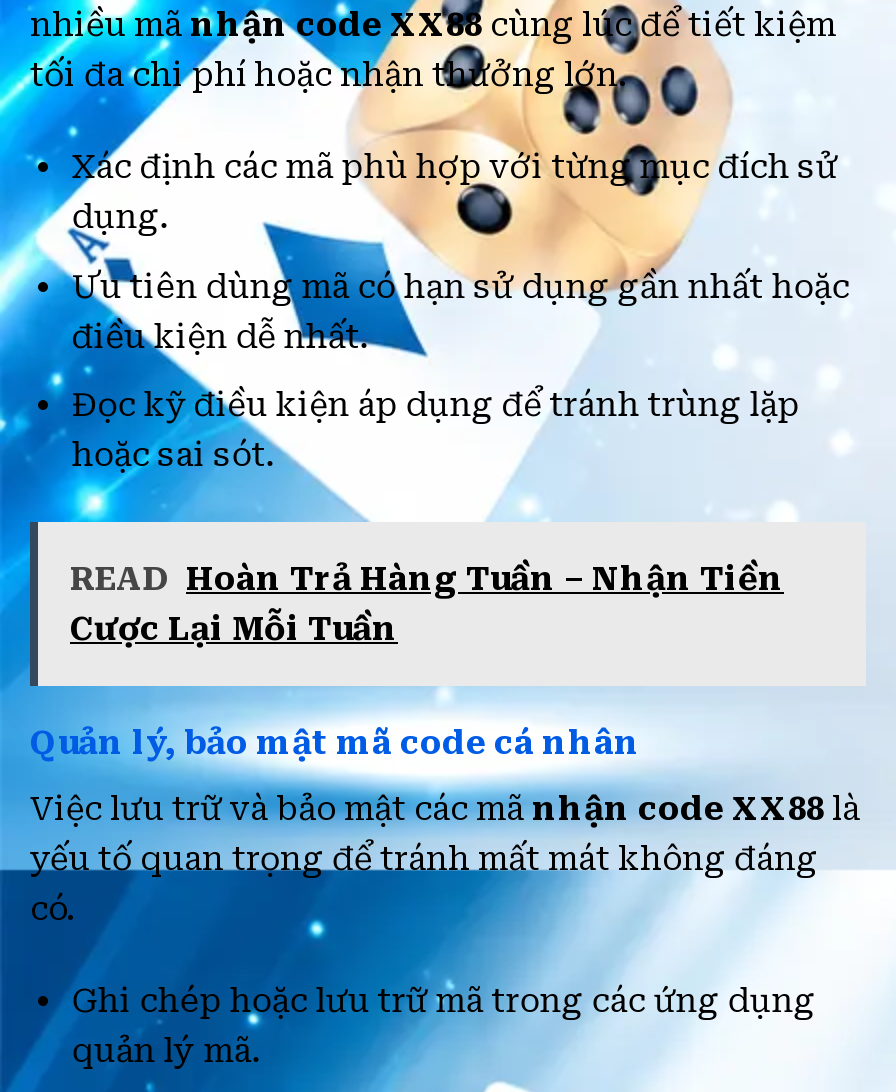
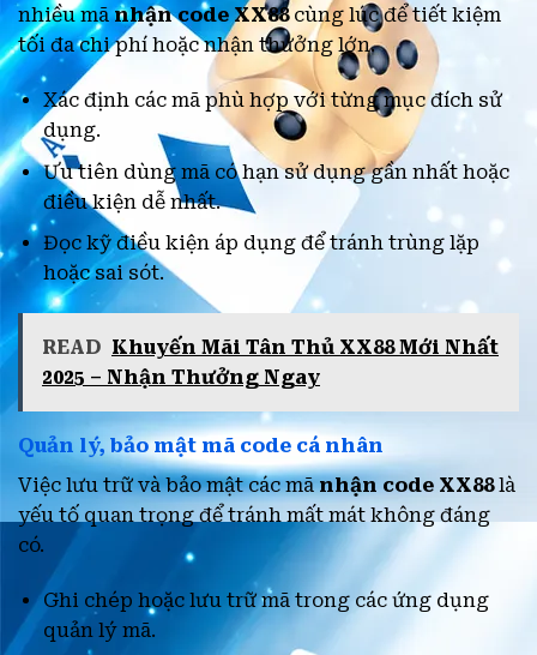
[70,560,784,648] READ Hoàn Trả Hàng Tuần – Nhận Tiền | Cược Lại Mỗi Tuần -> [42,336,499,389] READ Khuyến Mãi Tân Thủ XX88 Mới Nhất | 2025 – Nhận Thưởng Ngay

